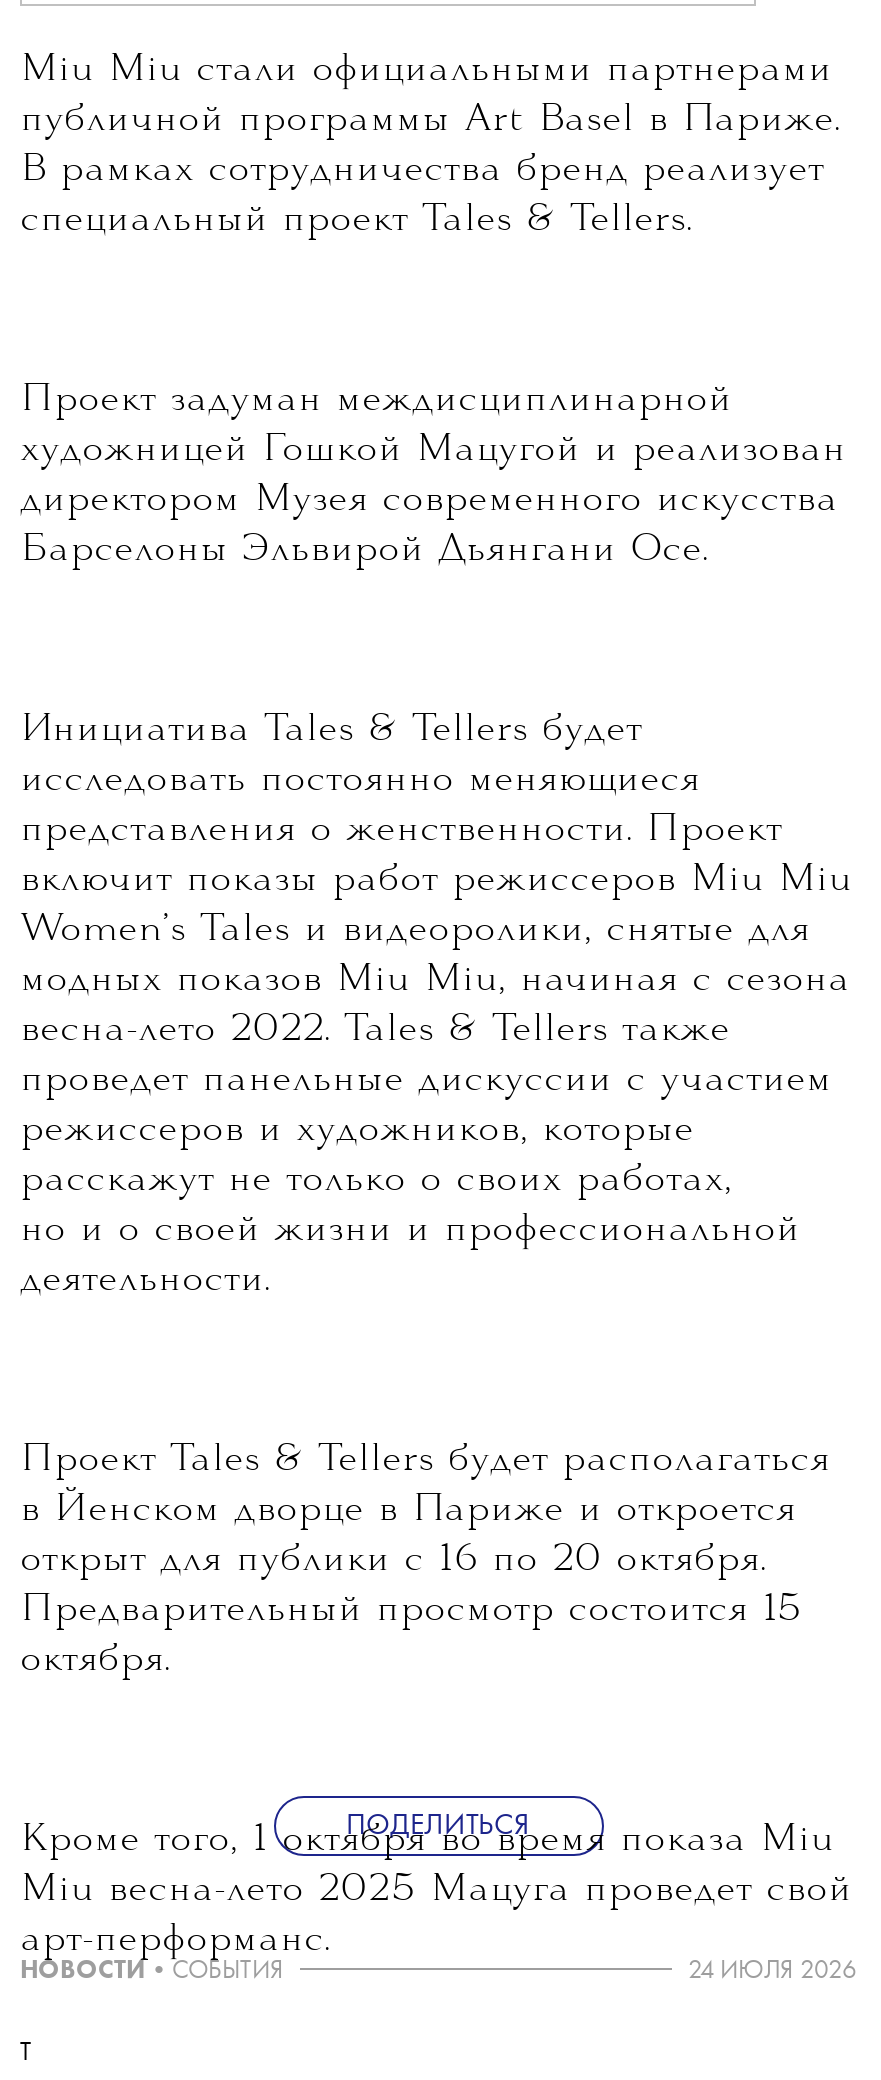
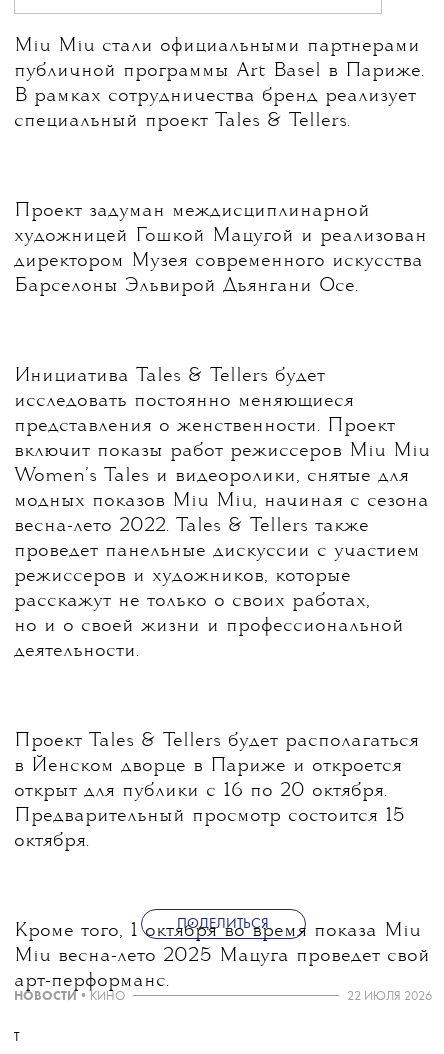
[20,1958,284,1984] НОВОСТИ • СОБЫТИЯ -> [14,990,125,1003] НОВОСТИ • КИНО
[688,1958,856,1984] 24 ИЮЛЯ 2026 -> [347,990,432,1003] 22 ИЮЛЯ 2026

